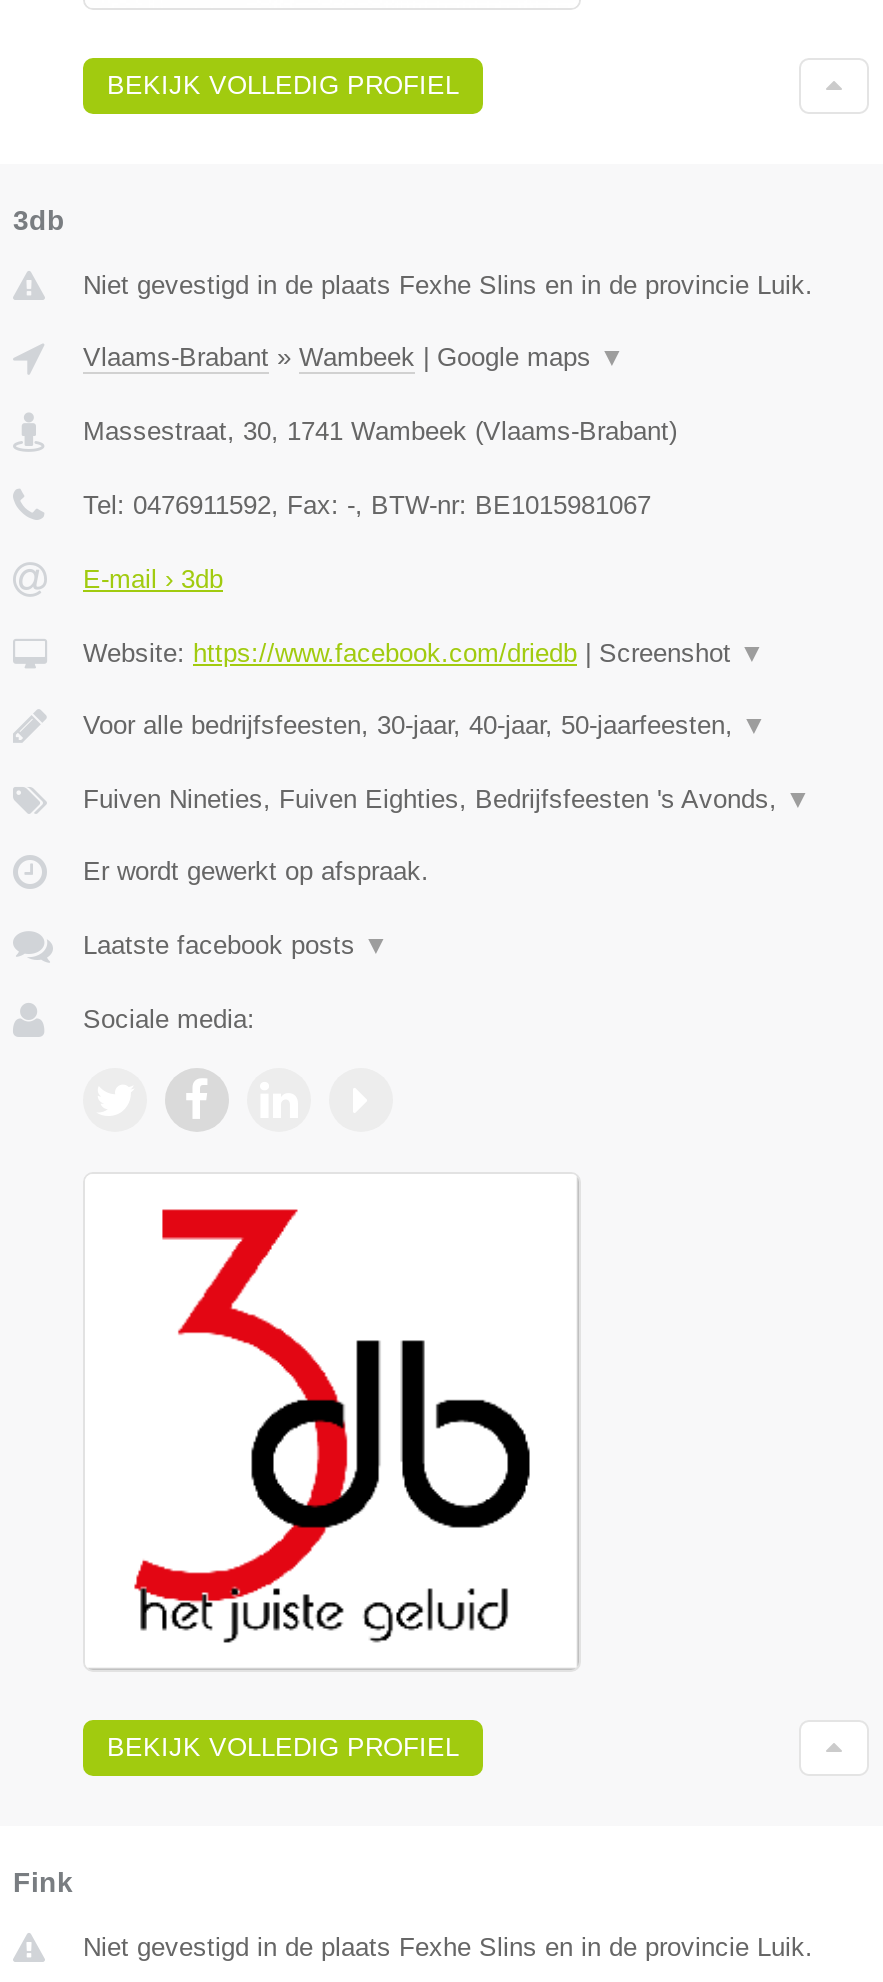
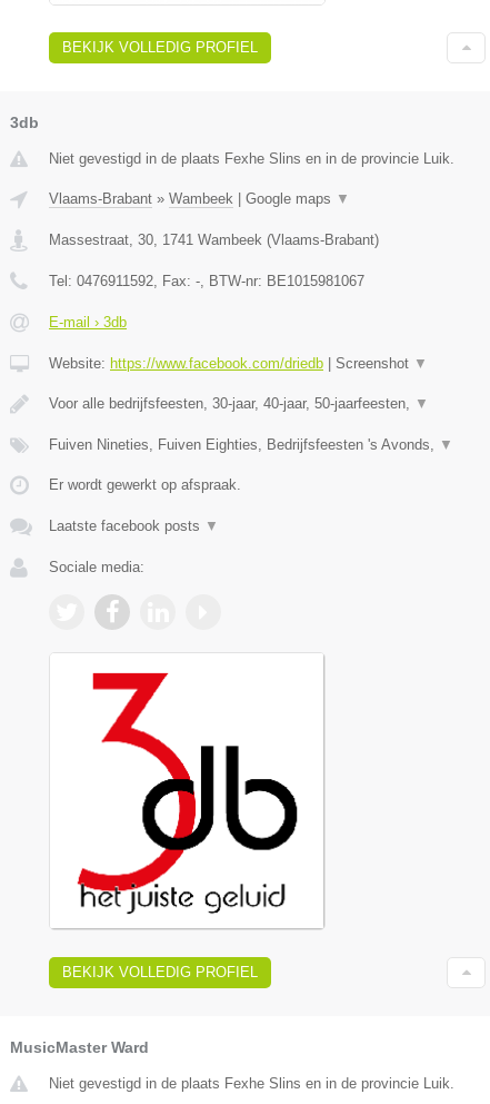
[13,1866,73,1898] Fink -> [10,1038,149,1056] MusicMaster Ward

